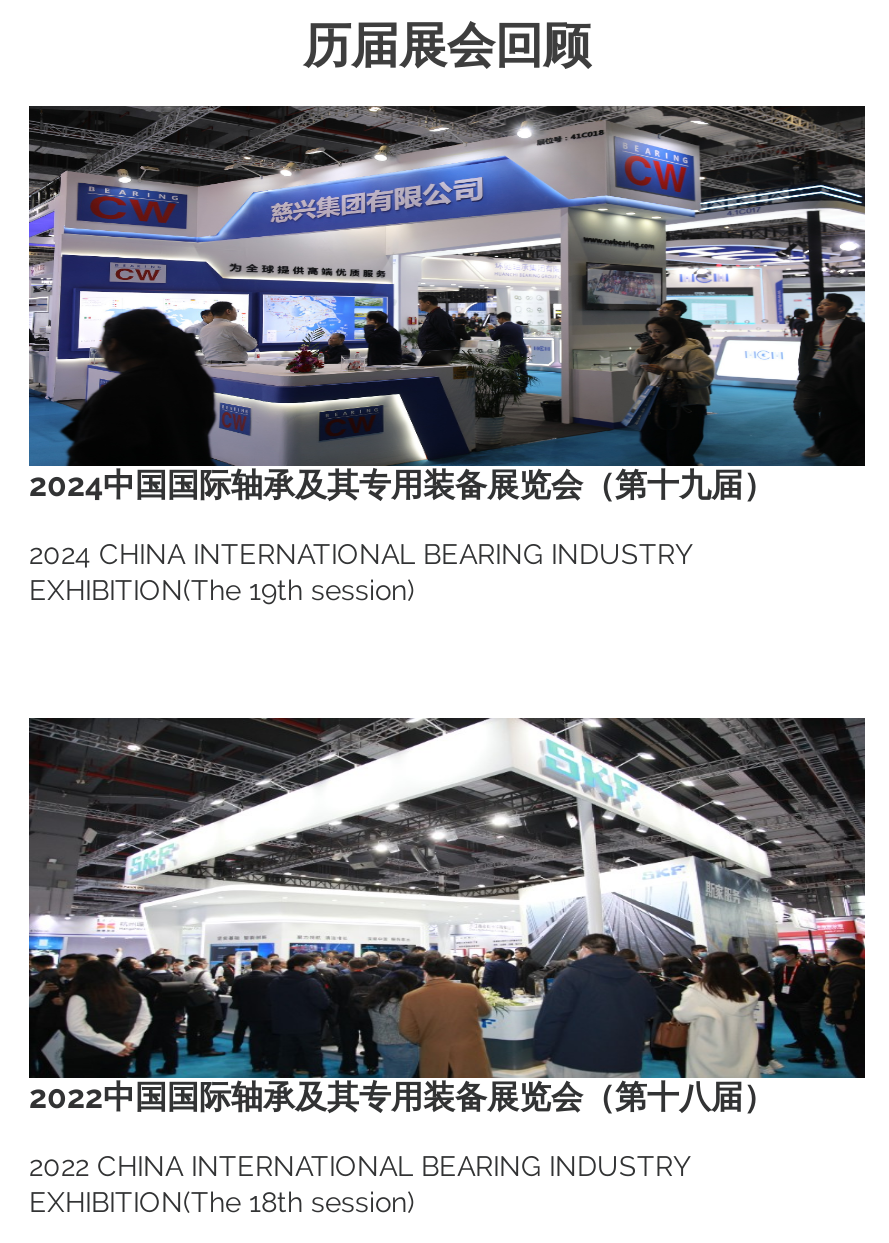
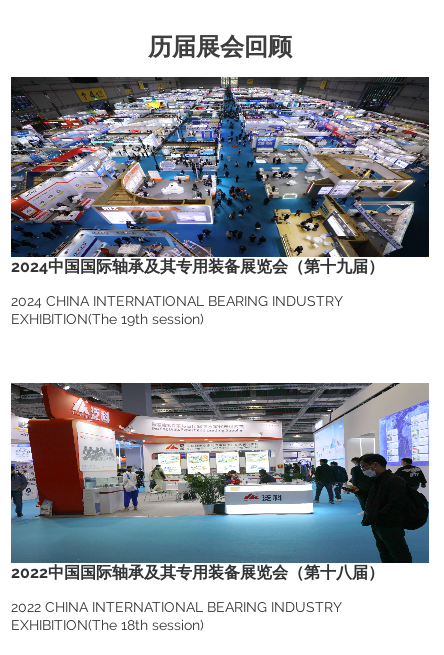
[27,106,865,466] [image] -> [10,76,430,257] [image]
[27,718,867,1080] [image] -> [10,382,430,564] [image]

